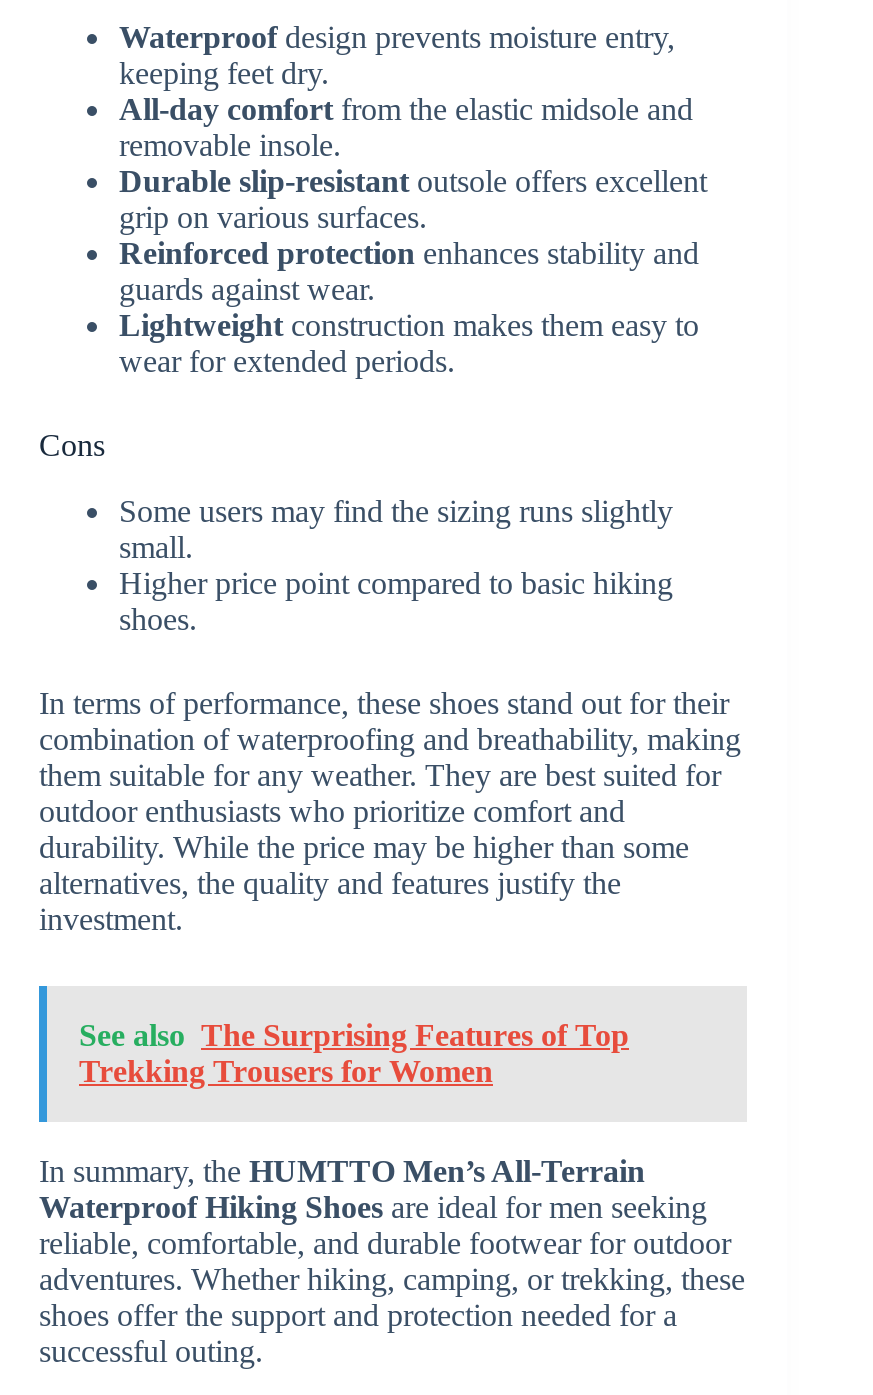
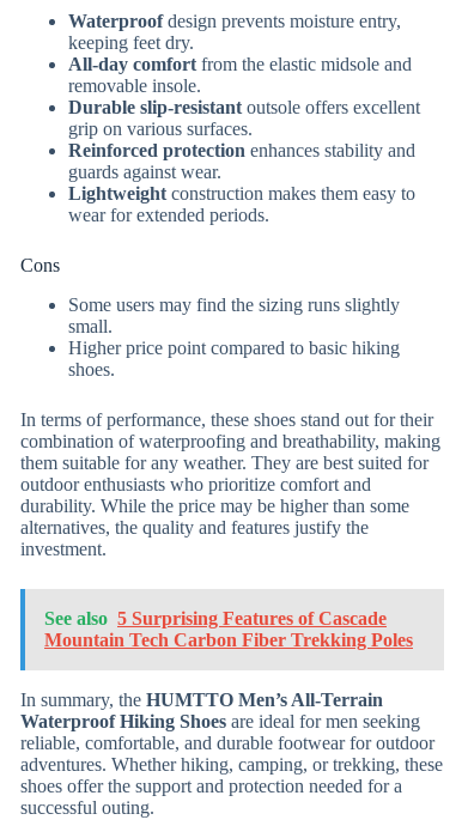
[79,1018,629,1088] See also The Surprising Features of Top | Trekking Trousers for Women -> [44,608,413,650] See also 5 Surprising Features of Cascade | Mountain Tech Carbon Fiber Trekking Poles

